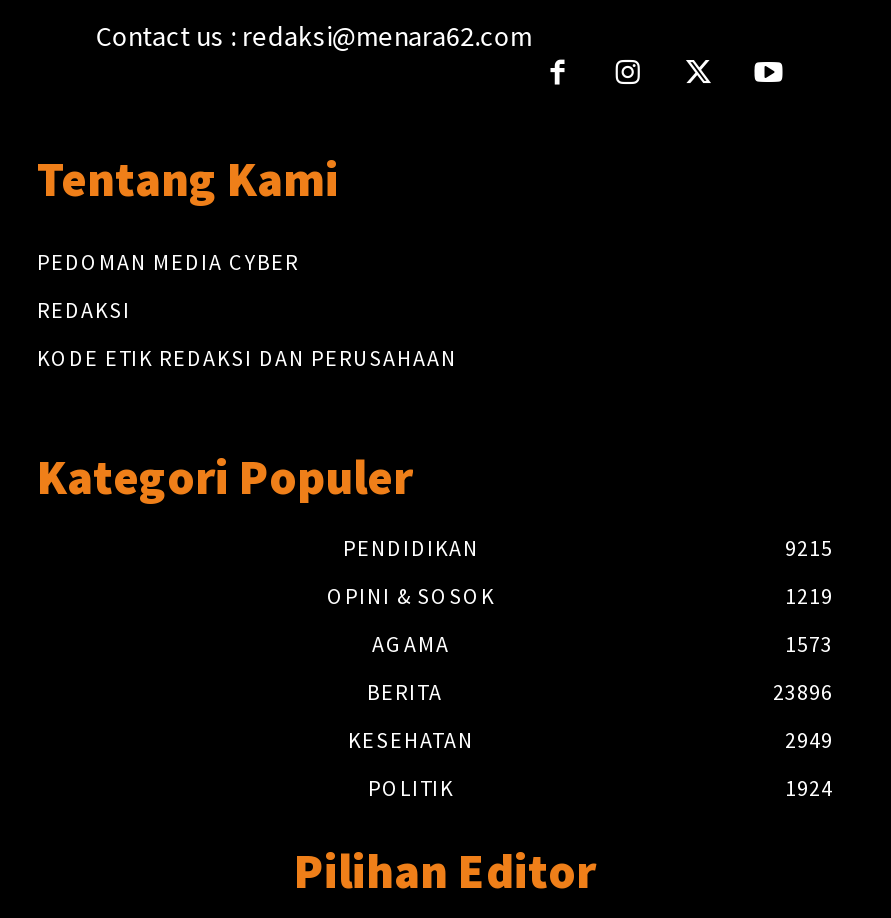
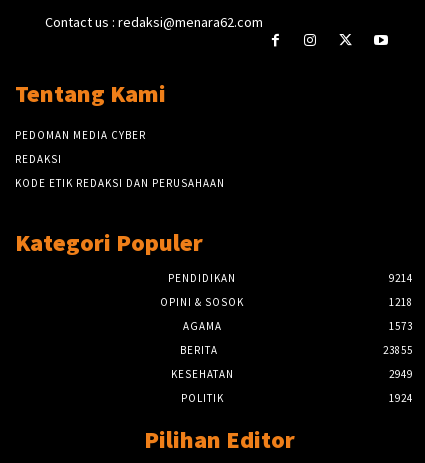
[785,534,833,562] 9215 -> [389,271,413,285] 9214
[785,582,833,610] 1219 -> [389,295,413,309] 1218
[773,678,833,706] 23896 -> [383,343,413,357] 23855

